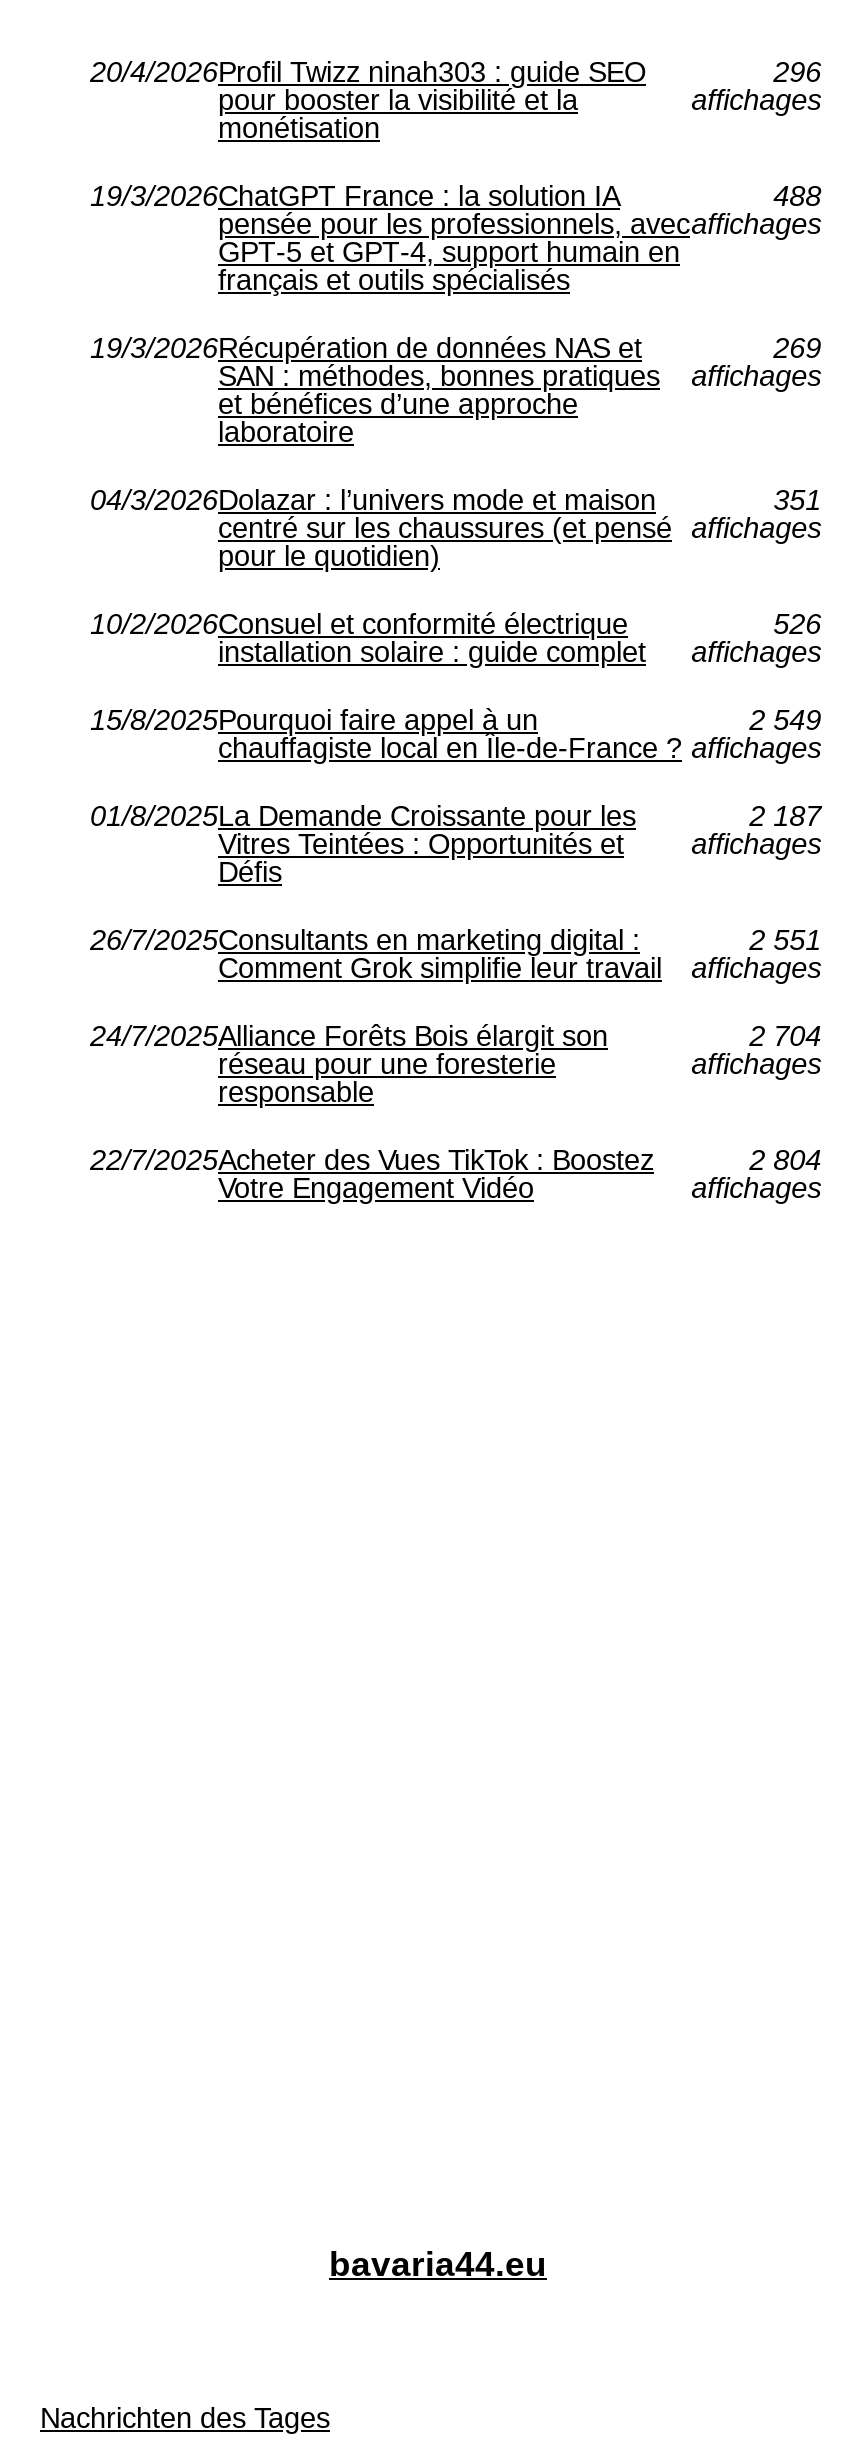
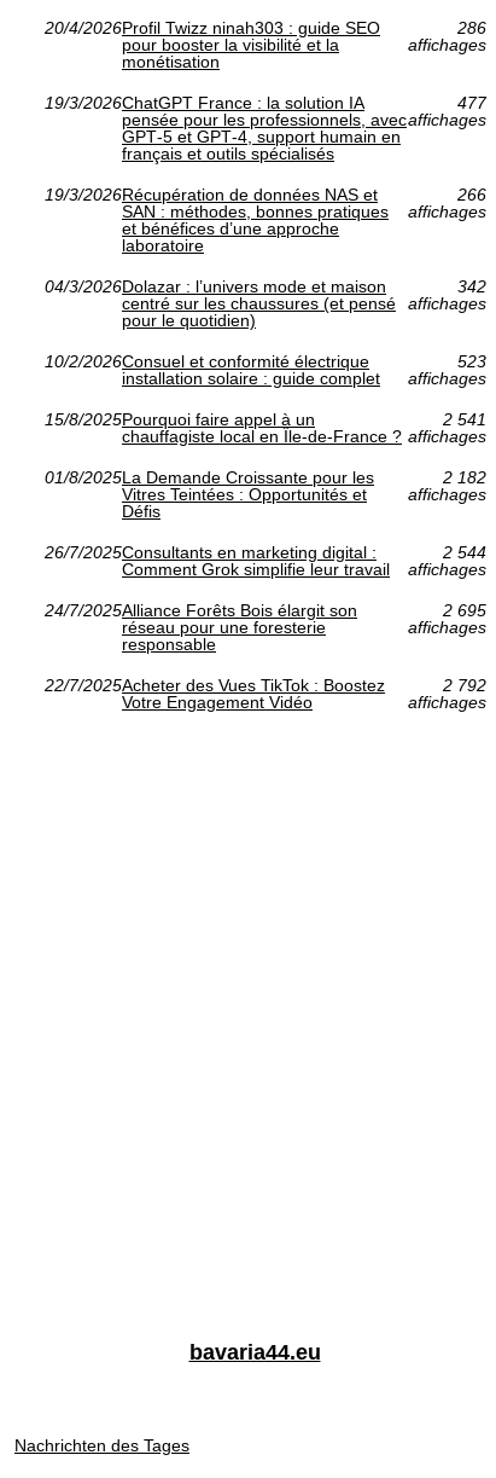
[773,56,821,88] 296 -> [457,18,486,38] 286
[773,180,821,212] 488 -> [457,93,486,113] 477
[773,332,821,364] 269 -> [457,185,486,204] 266
[773,484,821,516] 351 -> [457,277,486,296] 342
[773,608,821,640] 526 -> [457,352,486,371] 523
[749,704,821,736] 2 549 -> [442,410,486,429] 2 541
[749,800,821,832] 2 187 -> [442,468,486,487] 2 182
[749,924,821,956] 2 551 -> [442,543,486,562] 2 544
[749,1020,821,1052] 2 704 -> [442,601,486,620] 2 695
[749,1144,821,1176] 2 804 -> [442,676,486,695] 2 792

